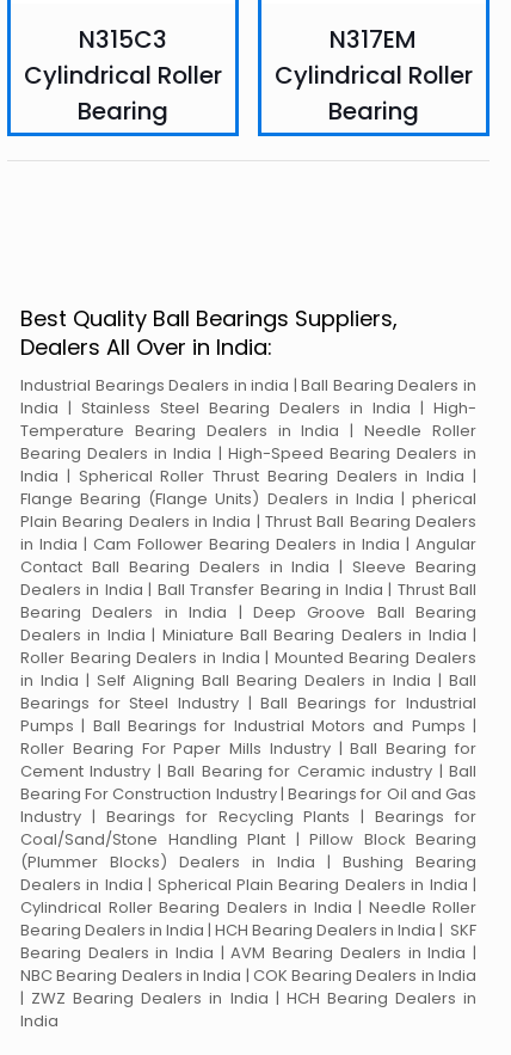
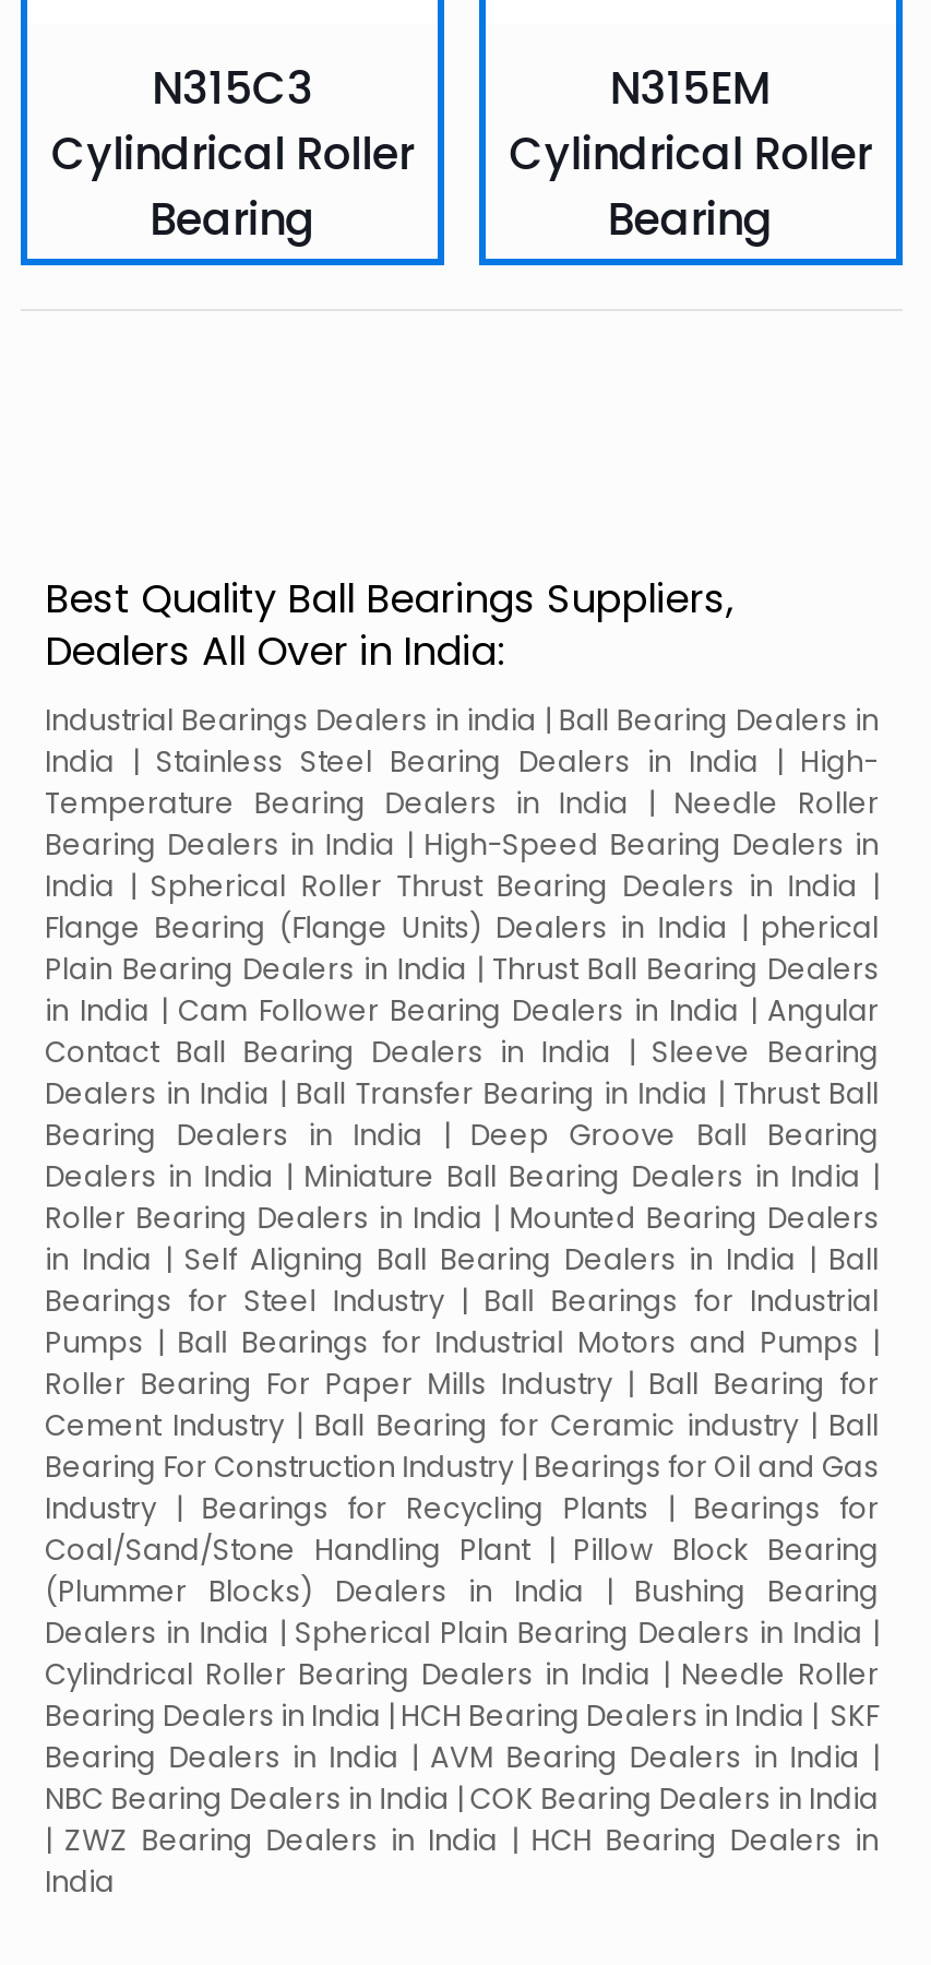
[330,22,417,56] N317EM -> [610,57,771,118] N315EM

